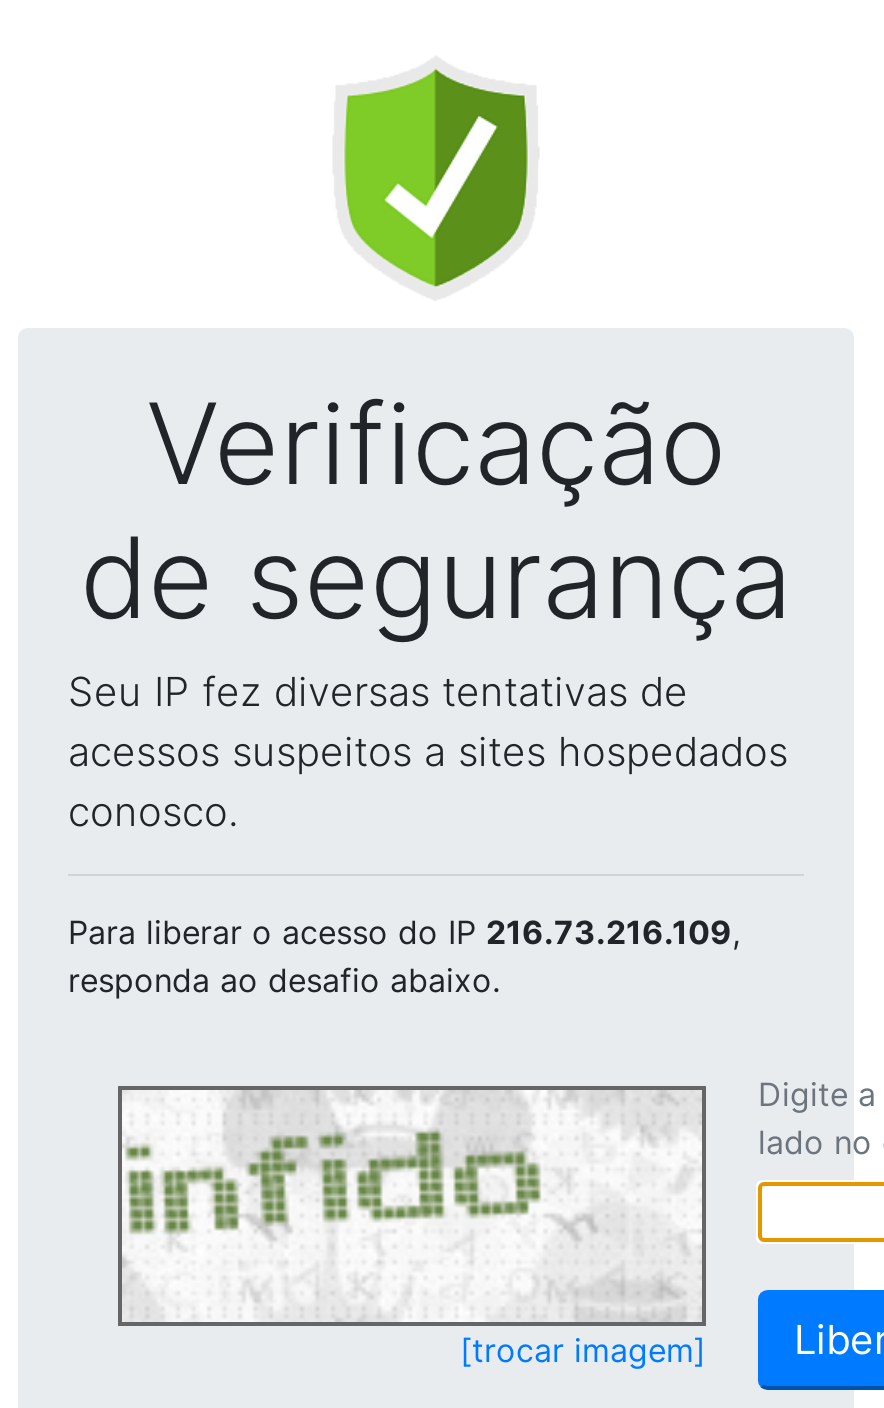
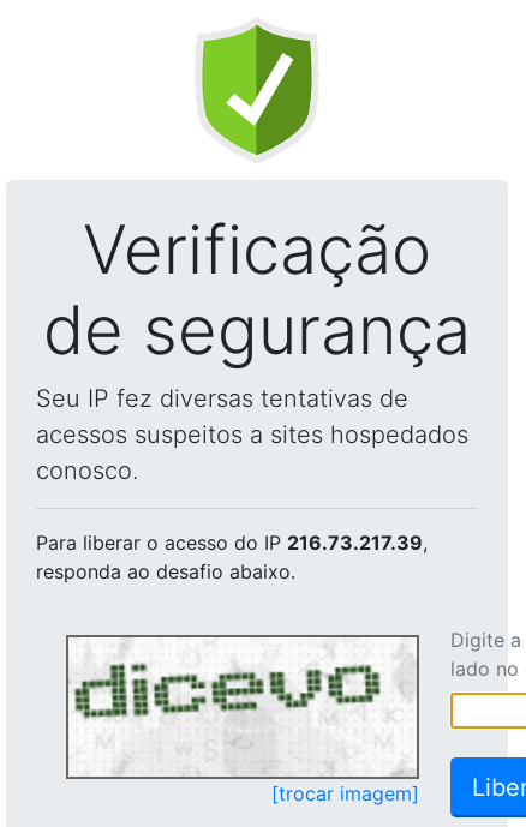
[68,912,740,952] Para liberar o acesso do IP 216.73.216.109, -> [36,531,428,555] Para liberar o acesso do IP 216.73.217.39,
[126,1094,686,1318] [image] -> [71,639,412,775] [image]

